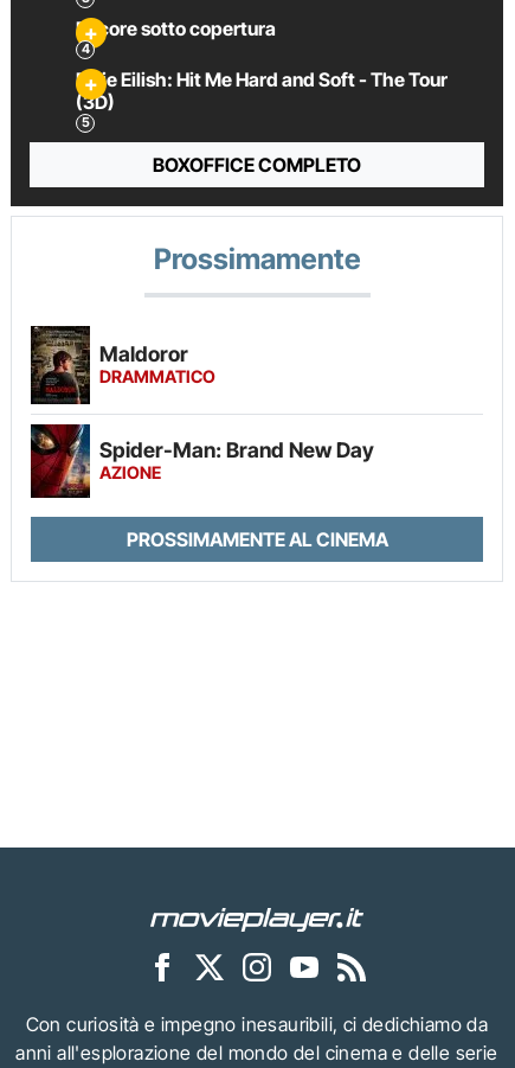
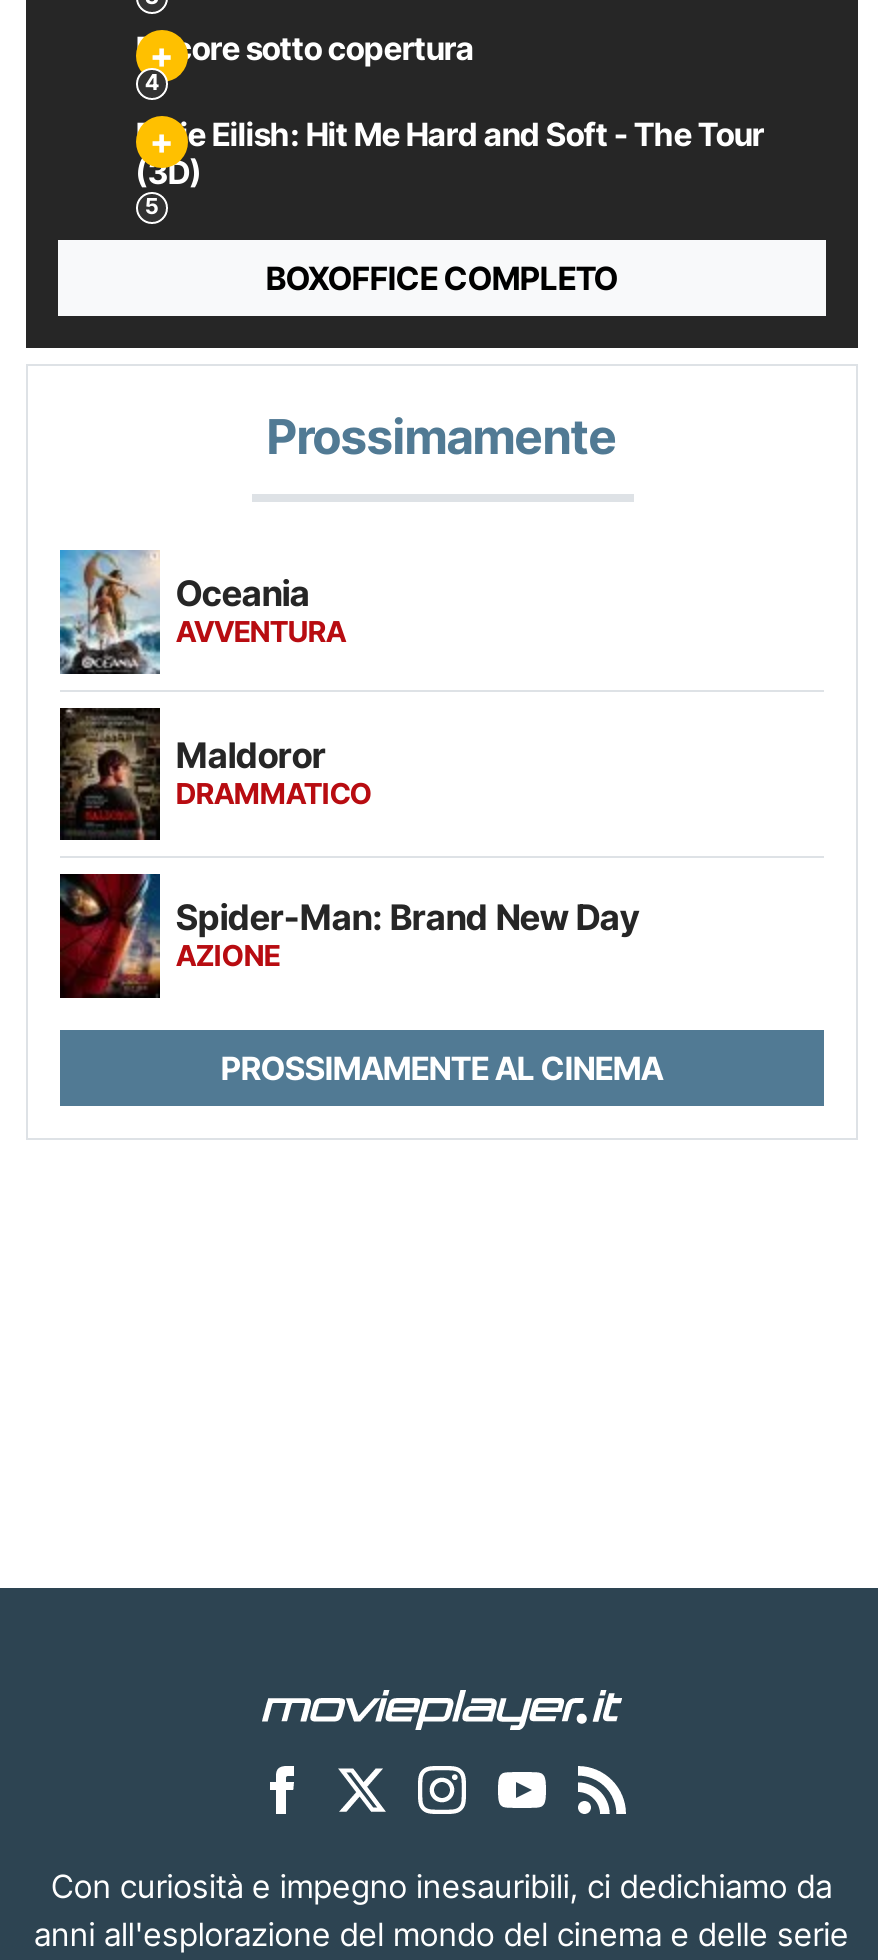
none -> [58,548,346,676] [image] | Oceania | AVVENTURA

